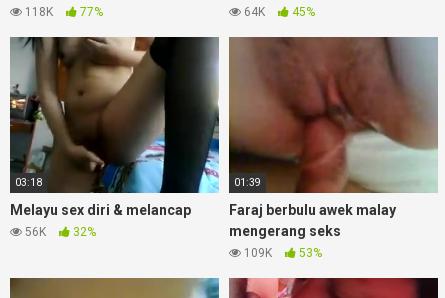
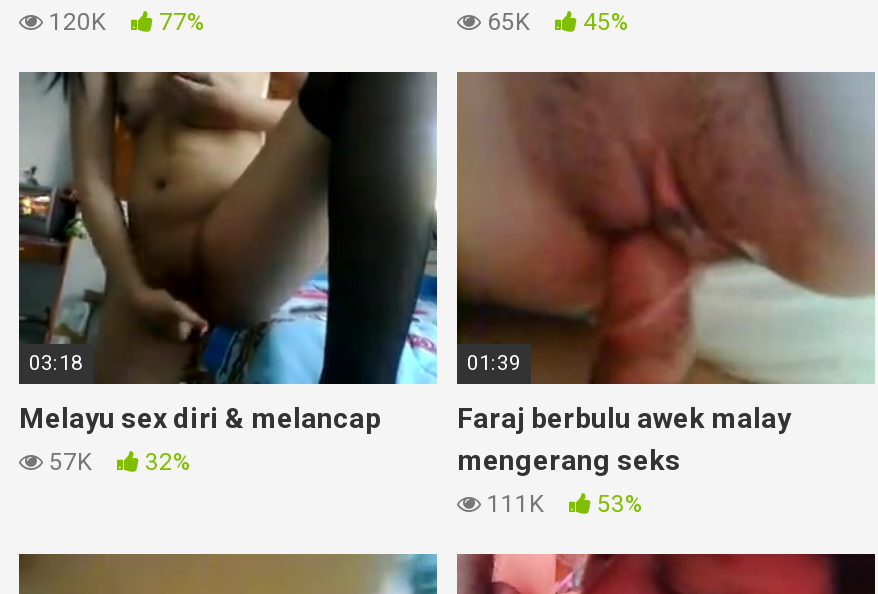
[22,5,103,19] 118K 77% -> [43,8,205,36] 120K 77%
[241,5,315,19] 64K 45% -> [481,8,629,36] 65K 45%
[22,225,96,239] 56K 32% -> [43,448,191,476] 57K 32%
[241,246,322,260] 109K 53% -> [481,490,643,518] 111K 53%

